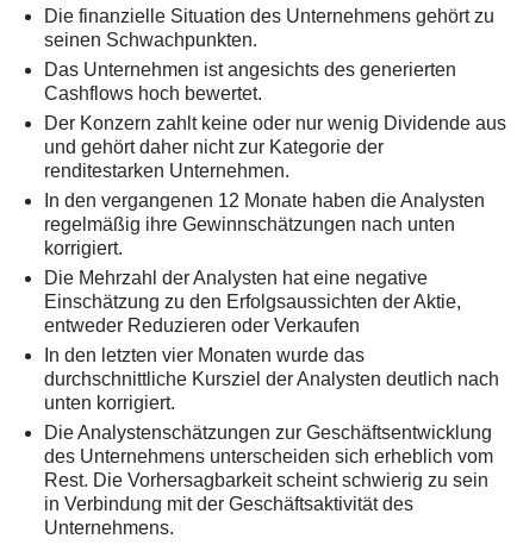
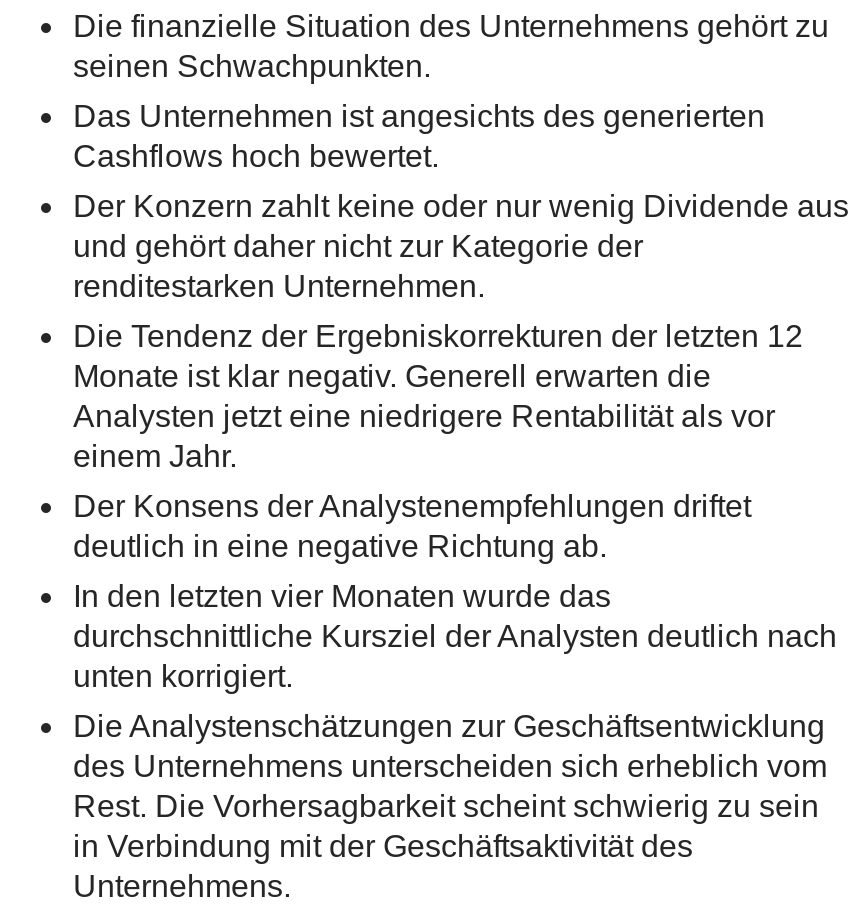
[44,190,485,258] In den vergangenen 12 Monate haben die Analysten | regelmäßig ihre Gewinnschätzungen nach unten | korrigiert. -> [73,319,803,473] Die Tendenz der Ergebniskorrekturen der letzten 12 | Monate ist klar negativ. Generell erwarten die | Analysten jetzt eine niedrigere Rentabilität als vor | einem Jahr.
[44,268,461,336] Die Mehrzahl der Analysten hat eine negative | Einschätzung zu den Erfolgsaussichten der Aktie, | entweder Reduzieren oder Verkaufen -> [73,489,751,563] Der Konsens der Analystenempfehlungen driftet | deutlich in eine negative Richtung ab.

